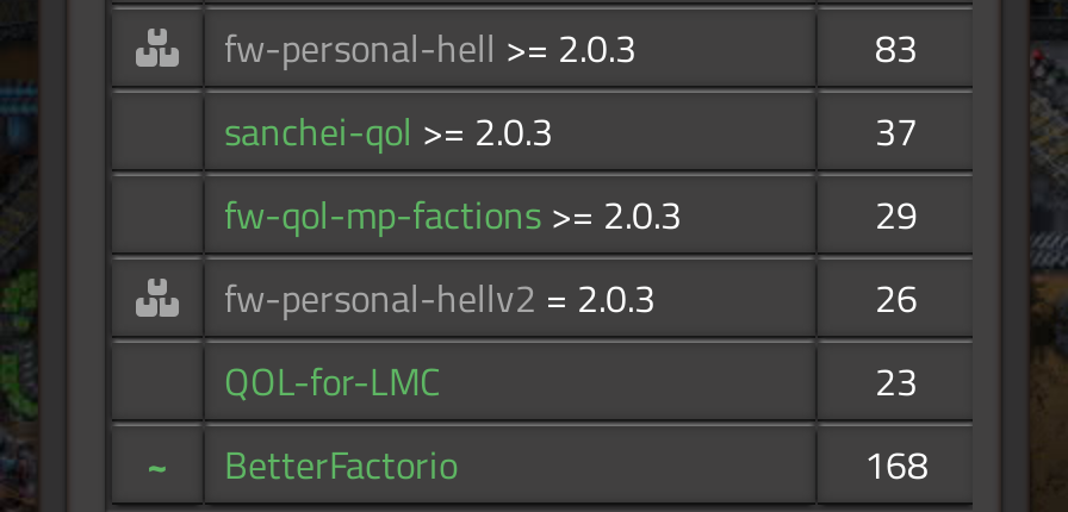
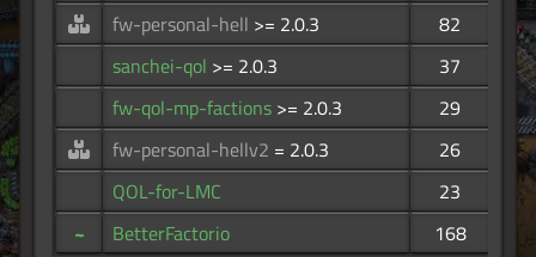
[875,20,918,77] 83 -> [439,10,461,39] 82

